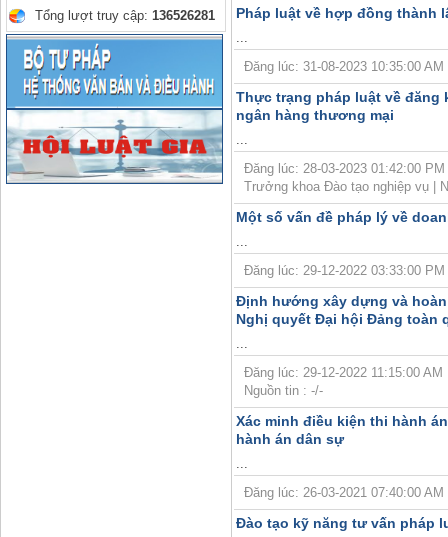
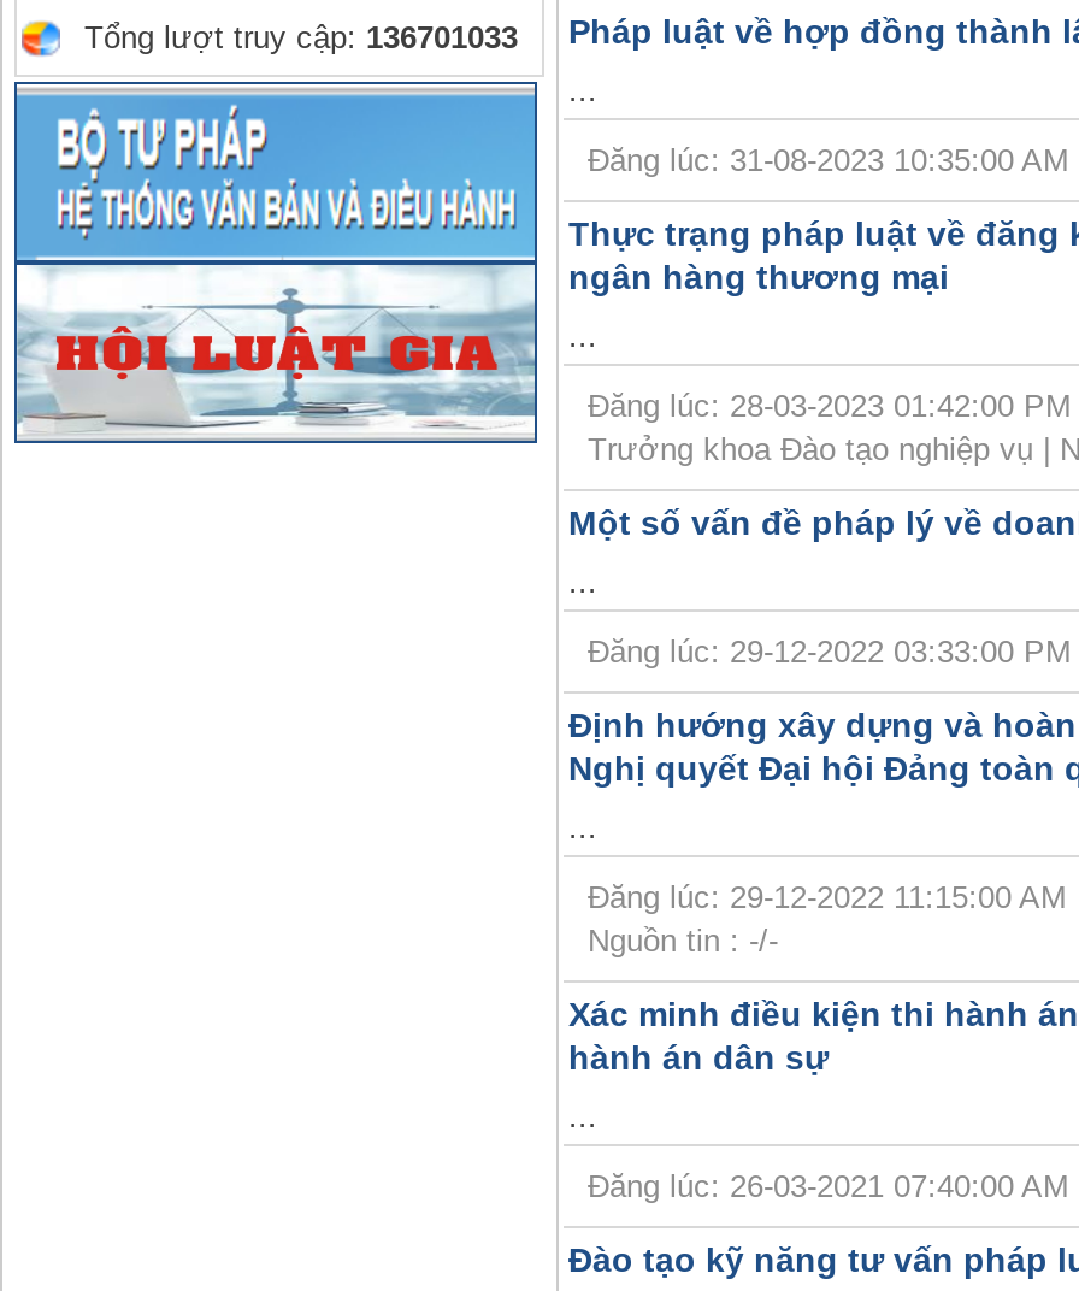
[35,8,215,23] Tổng lượt truy cập: 136526281 -> [84,19,518,55] Tổng lượt truy cập: 136701033

